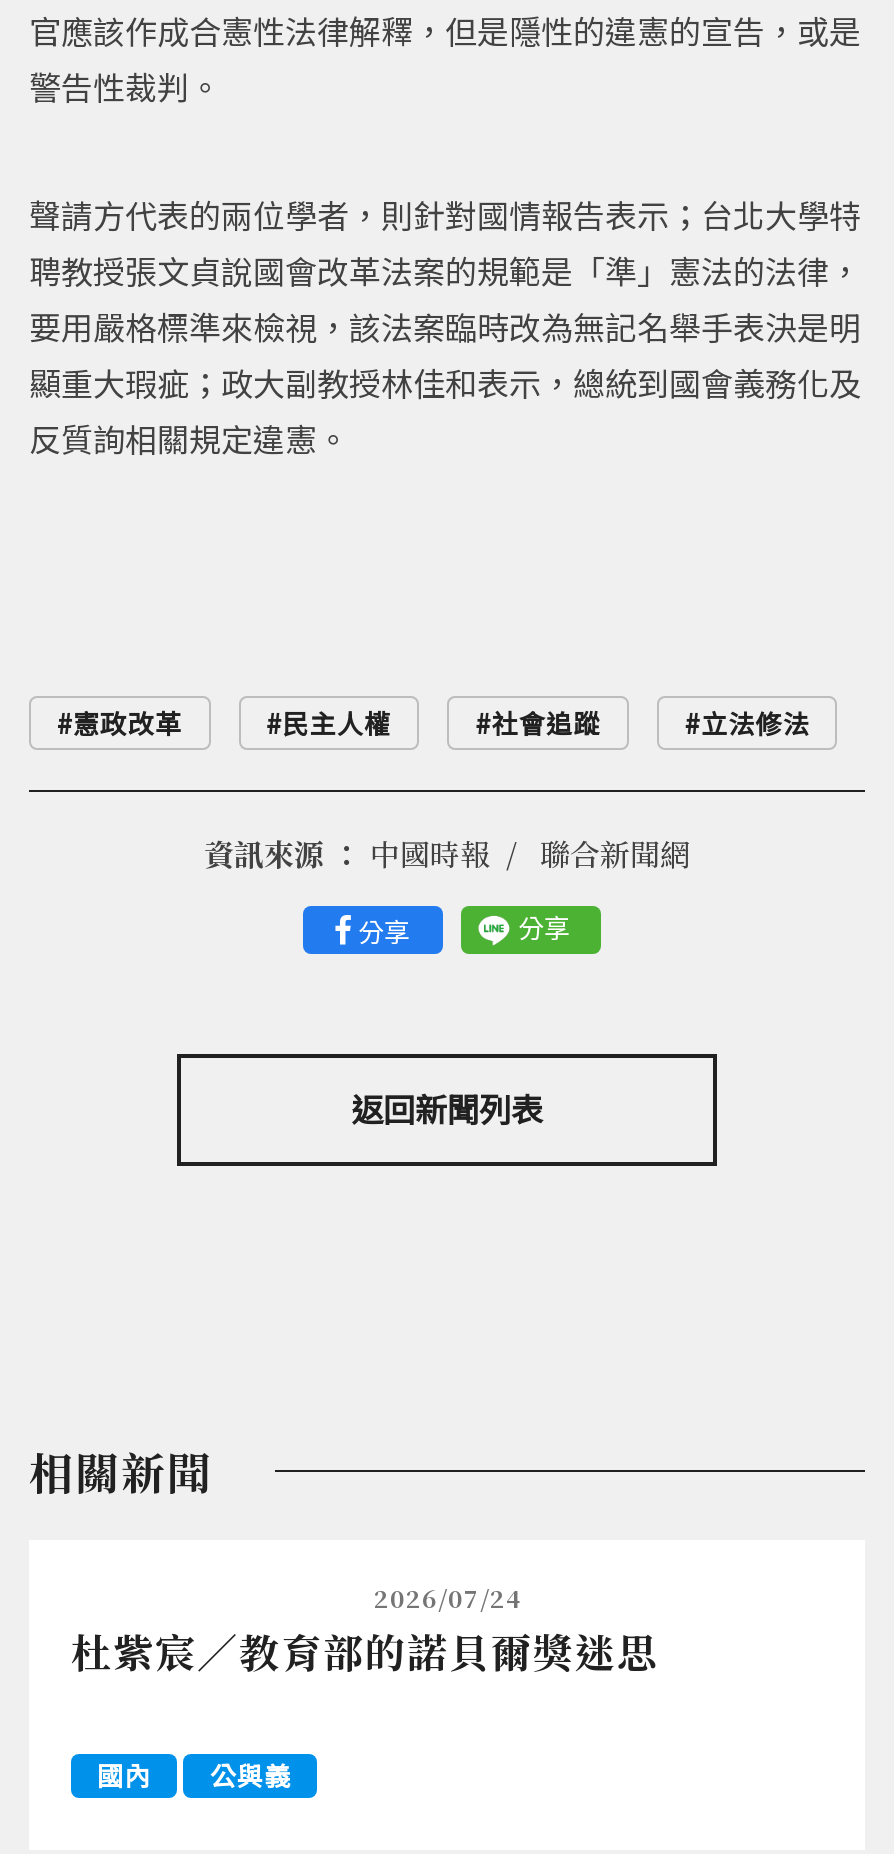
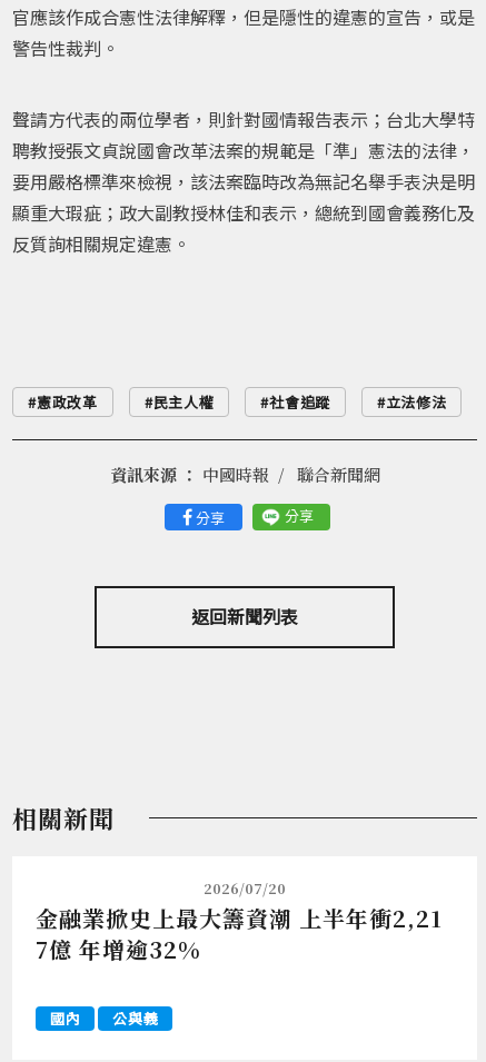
[71,1580,659,1680] 2026/07/24 | 杜紫宸／教育部的諾貝爾獎迷思 -> [36,878,443,965] 2026/07/20 | 金融業掀史上最大籌資潮 上半年衝2,21 | 7億 年增逾32%

